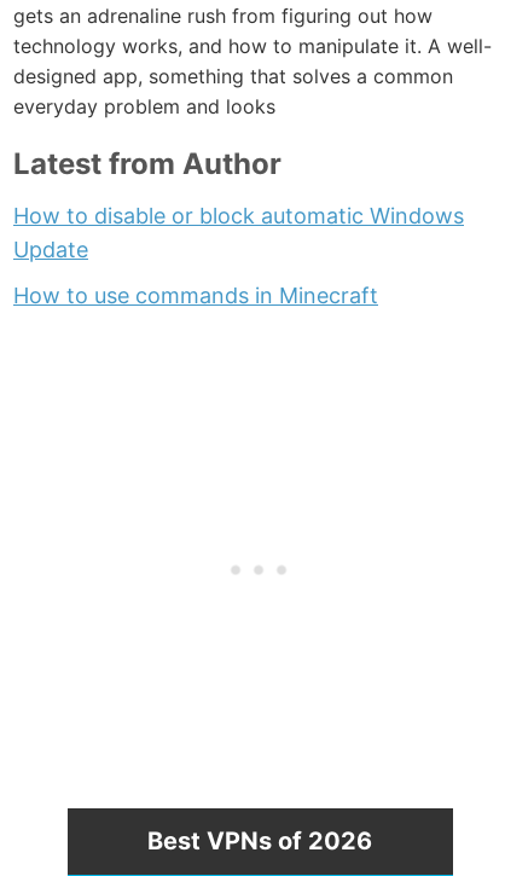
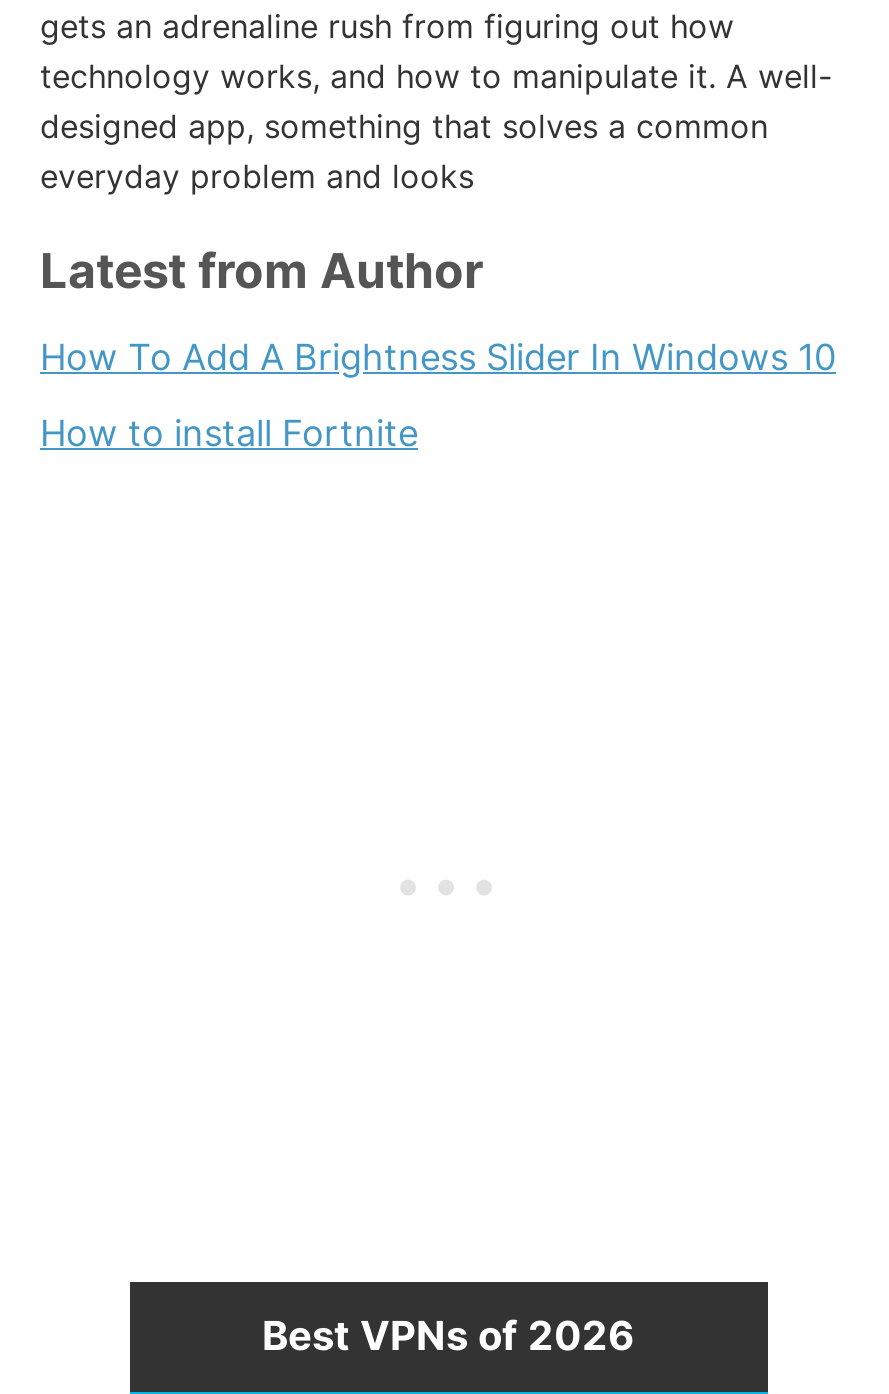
[13,203,464,263] How to disable or block automatic Windows | Update -> [40,337,836,379] How To Add A Brightness Slider In Windows 10
[13,283,378,308] How to use commands in Minecraft -> [40,413,418,455] How to install Fortnite

